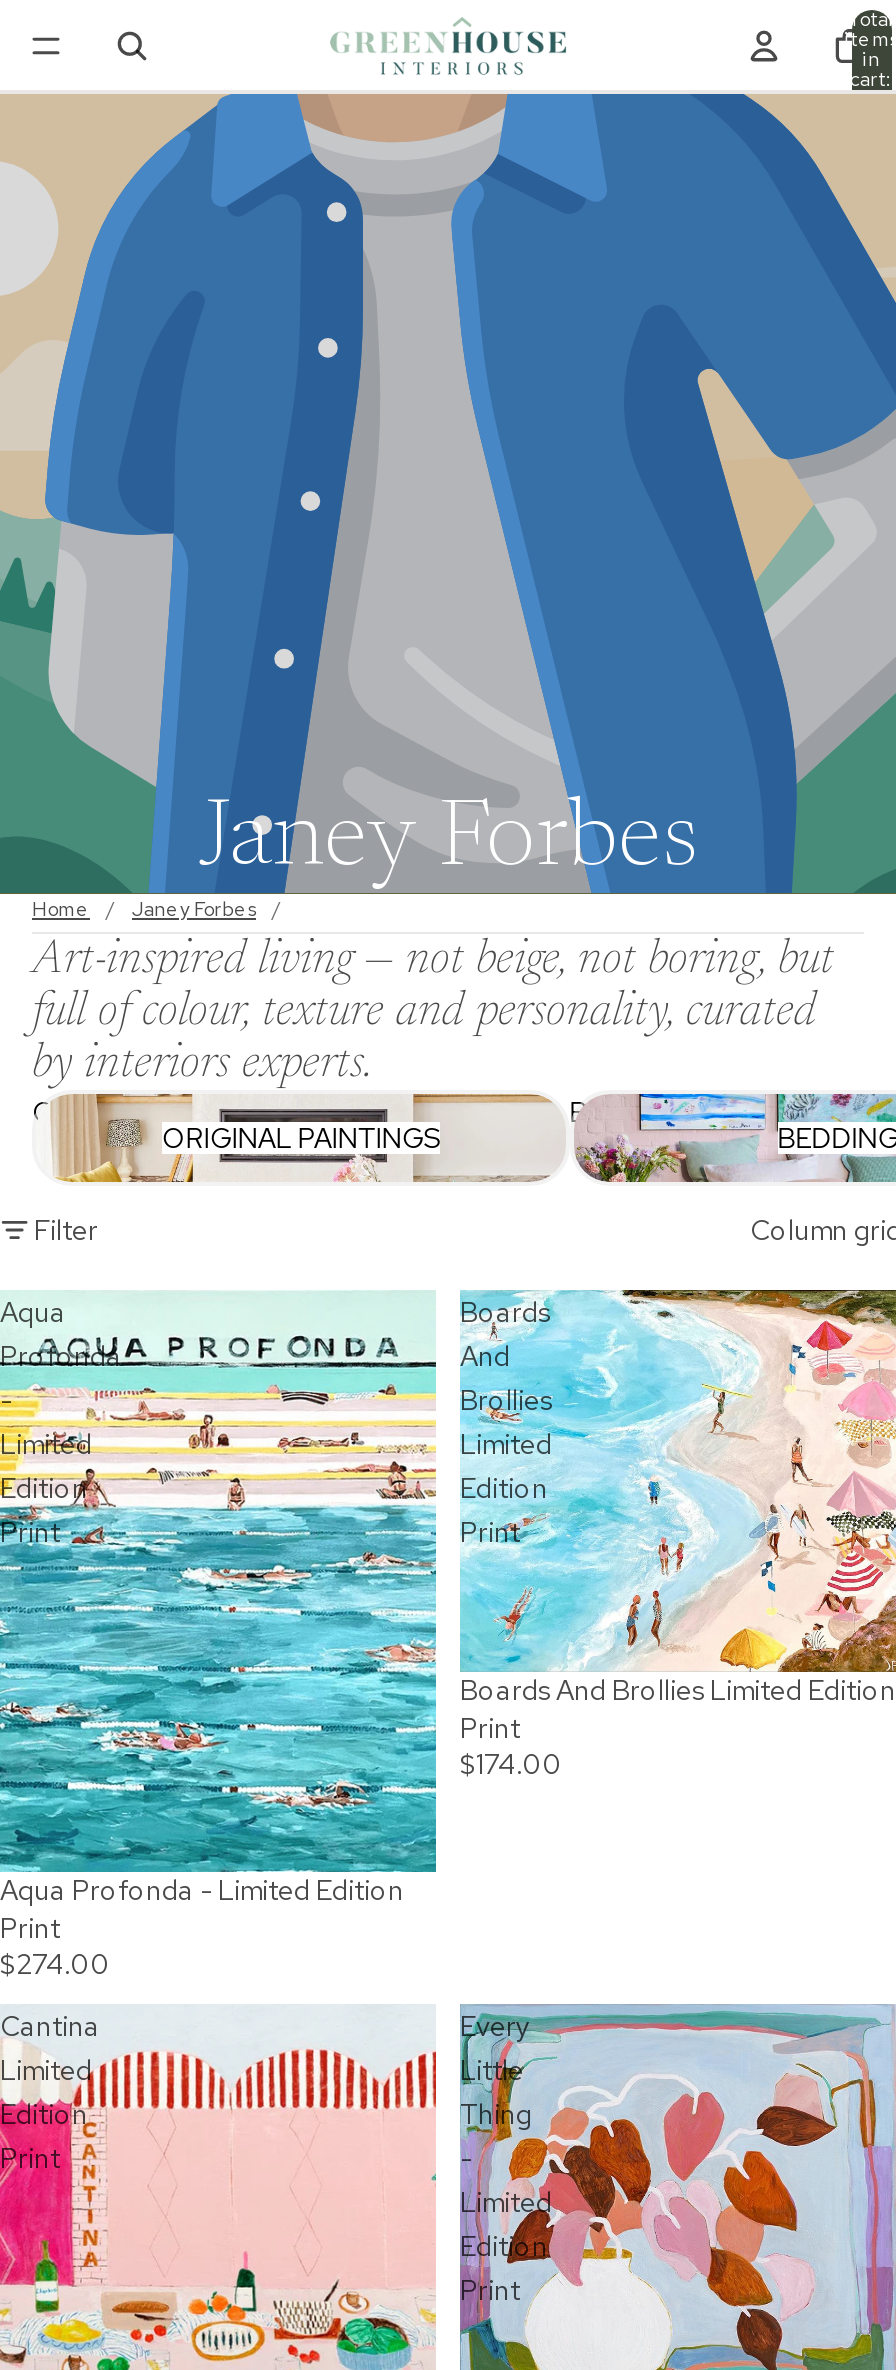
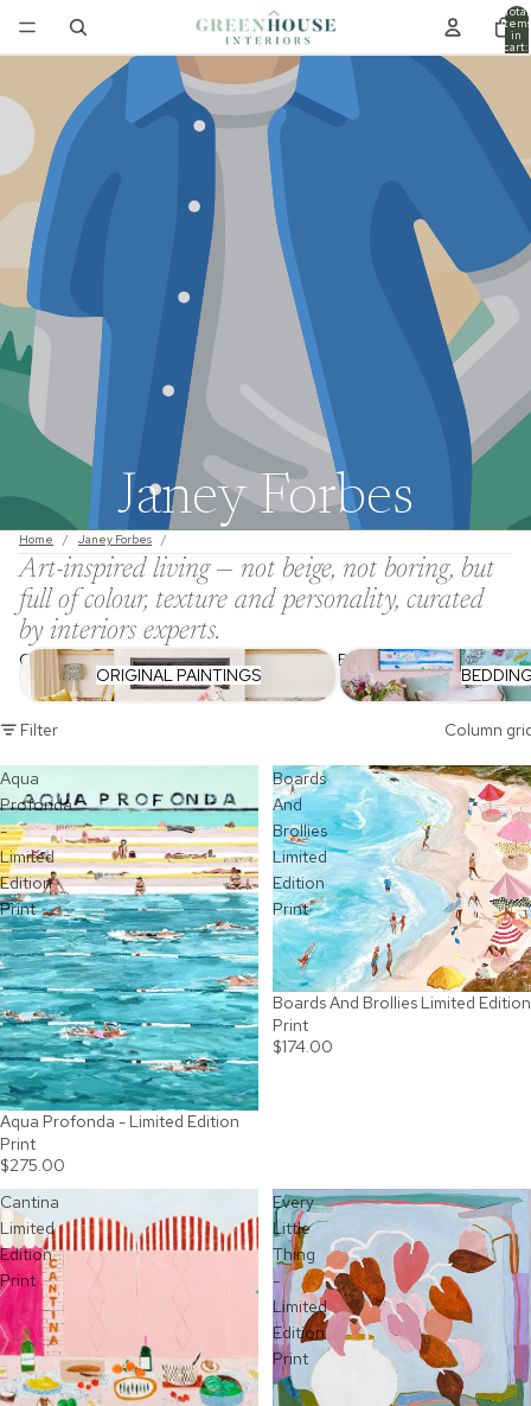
[0,1946,110,1982] $274.00 -> [0,1154,65,1176] $275.00

